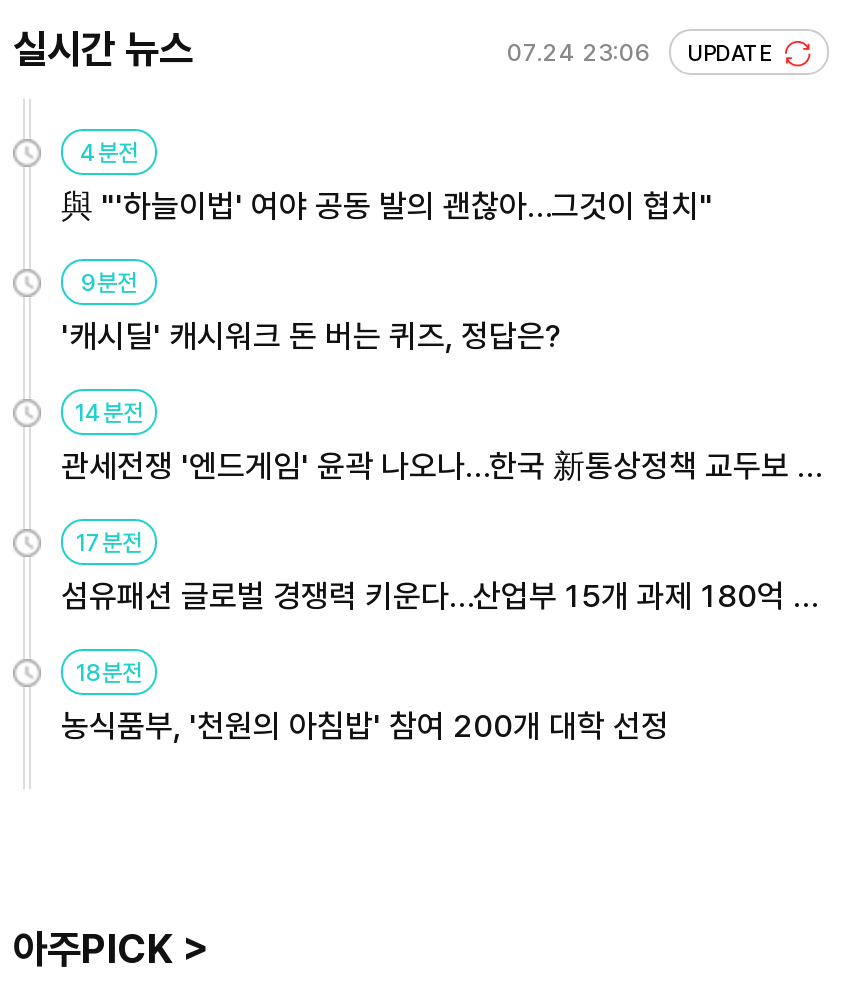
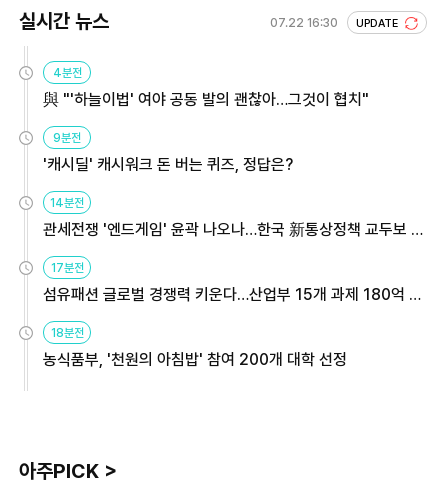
[507,39,777,67] 07.24 23:06 UPDATE -> [270,16,401,30] 07.22 16:30 UPDATE

